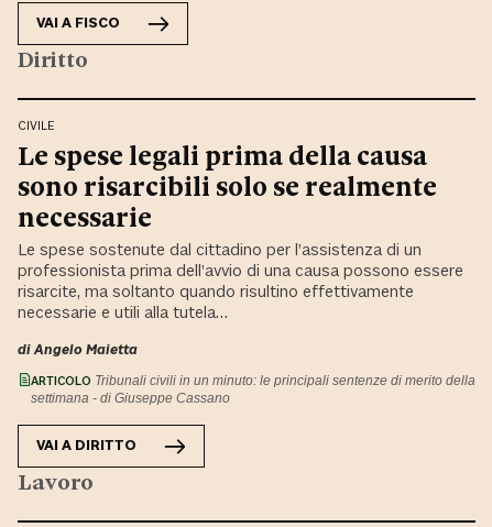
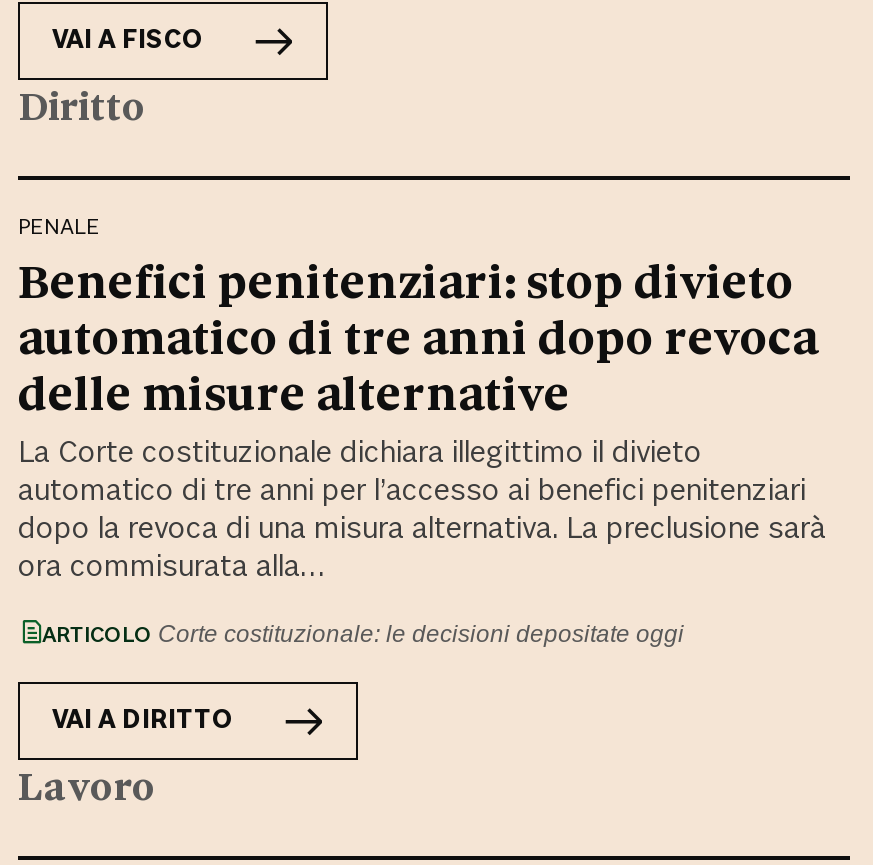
[18,117,475,406] CIVILE | Le spese legali prima della causa | sono risarcibili solo se realmente | necessarie | Le spese sostenute dal cittadino per l’assistenza di un | professionista prima dell’avvio di una causa possono essere | risarcite, ma soltanto quando risultino effettivamente | necessarie e utili alla tutela… | di Angelo Maietta | ARTICOLO Tribunali civili in un minuto: le principali sentenze di merito della | settimana - di Giuseppe Cassano -> [18,211,826,650] PENALE | Benefici penitenziari: stop divieto | automatico di tre anni dopo revoca | delle misure alternative | La Corte costituzionale dichiara illegittimo il divieto | automatico di tre anni per l’accesso ai benefici penitenziari | dopo la revoca di una misura alternativa. La preclusione sarà | ora commisurata alla… | ARTICOLO Corte costituzionale: le decisioni depositate oggi

